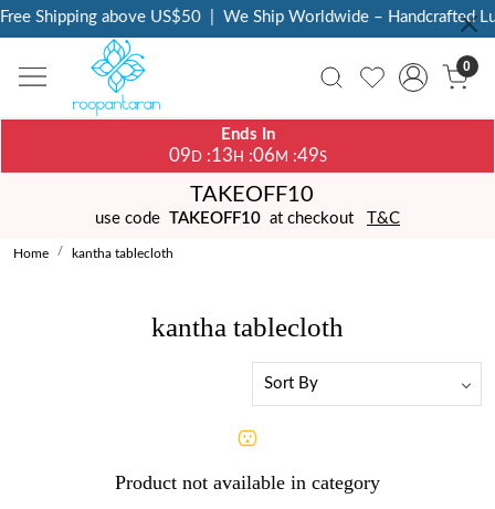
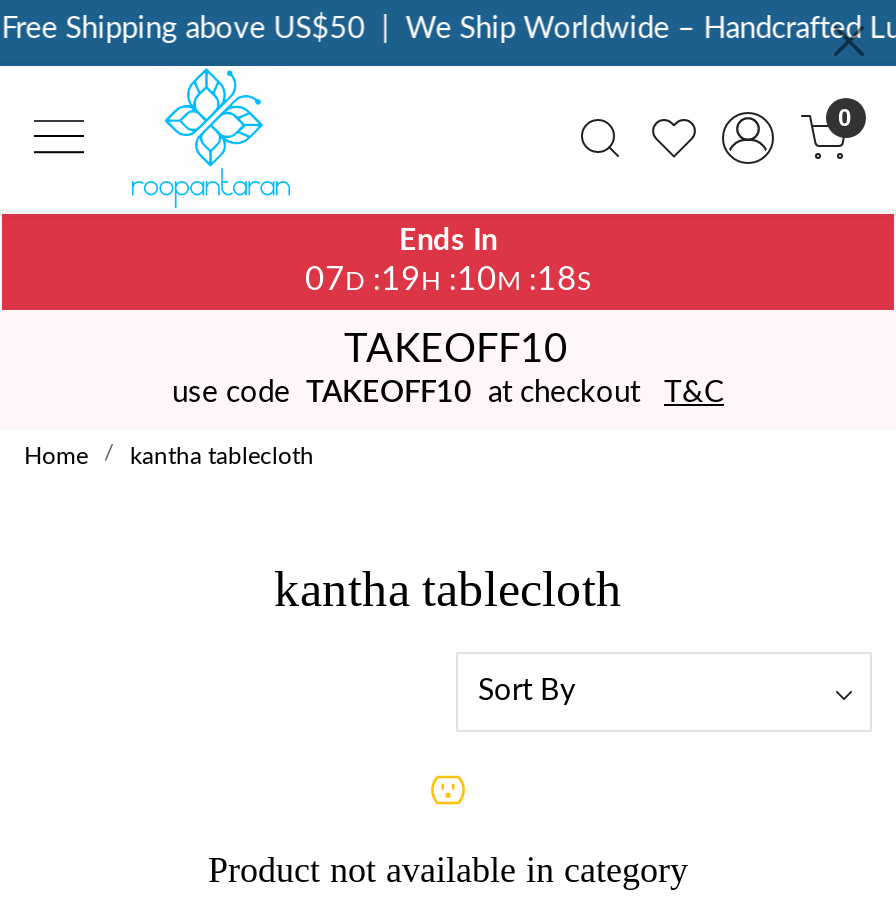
[168,147,327,165] 09D: 13H: 06M: 49S -> [305,264,591,296] 07D: 19H: 10M: 18S

